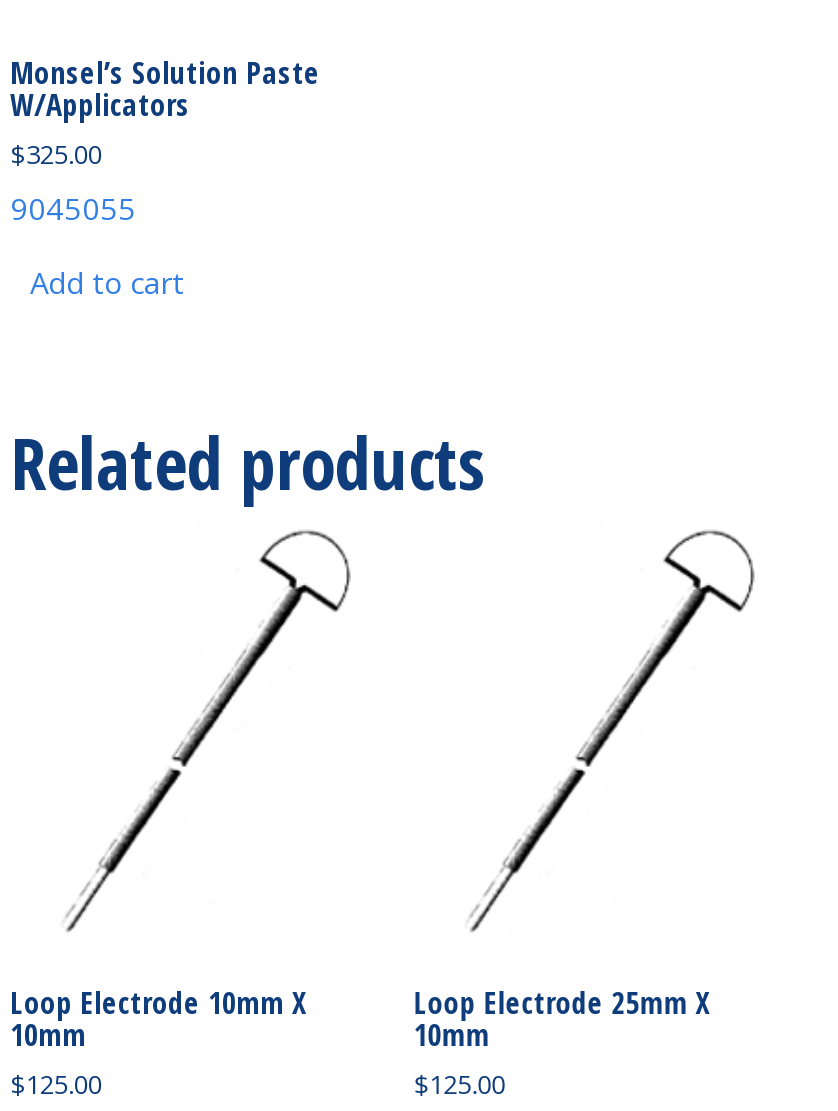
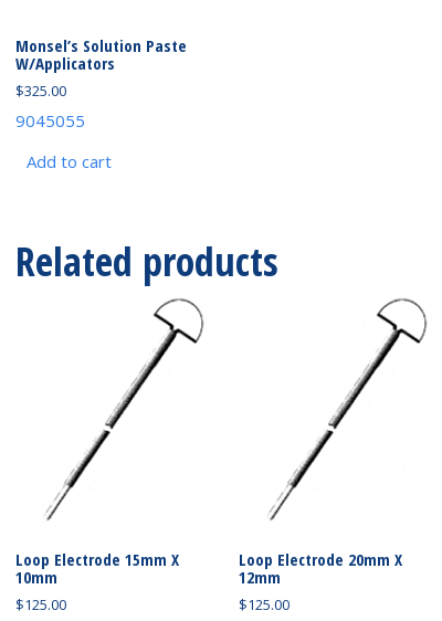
[10,982,306,1022] Loop Electrode 10mm X -> [15,548,179,570] Loop Electrode 15mm X
[414,982,710,1054] Loop Electrode 25mm X | 10mm -> [238,548,402,588] Loop Electrode 20mm X | 12mm

